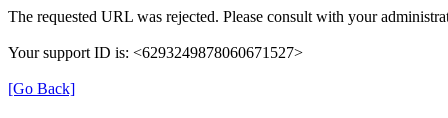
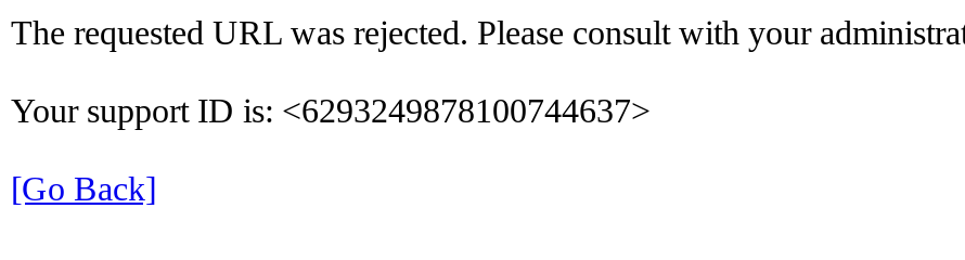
[8,44,303,61] Your support ID is: <6293249878060671527> -> [11,92,651,129] Your support ID is: <6293249878100744637>

